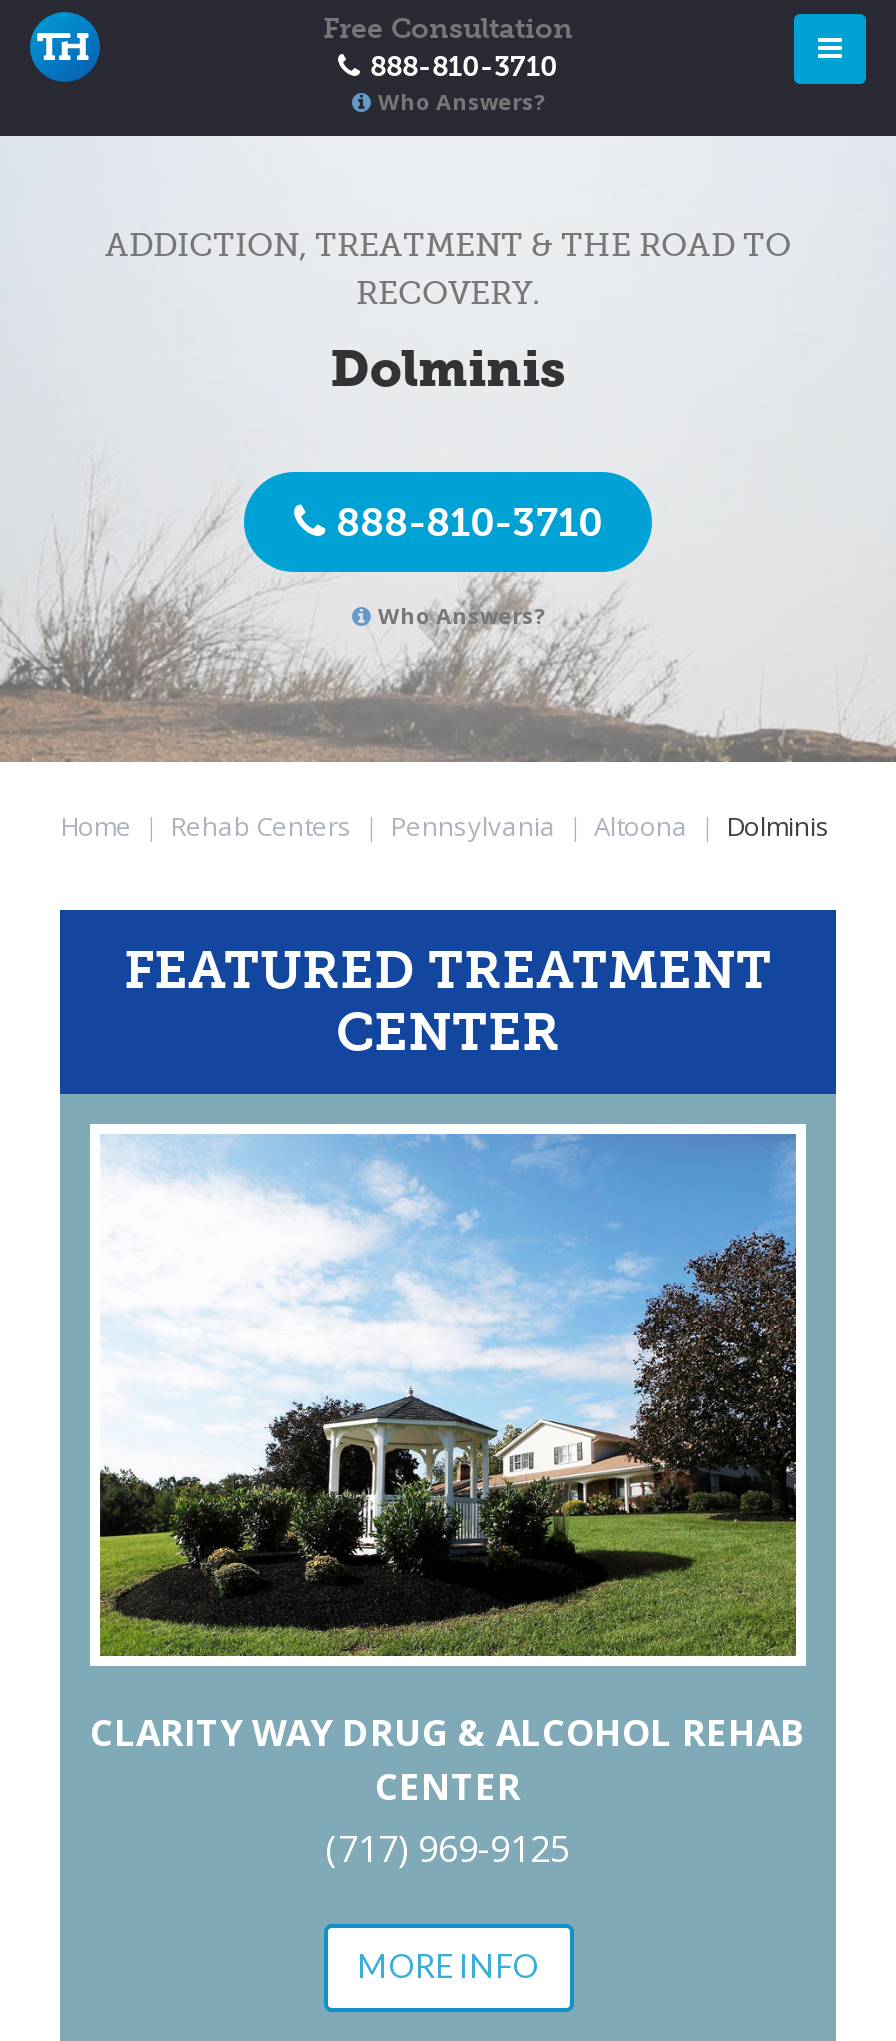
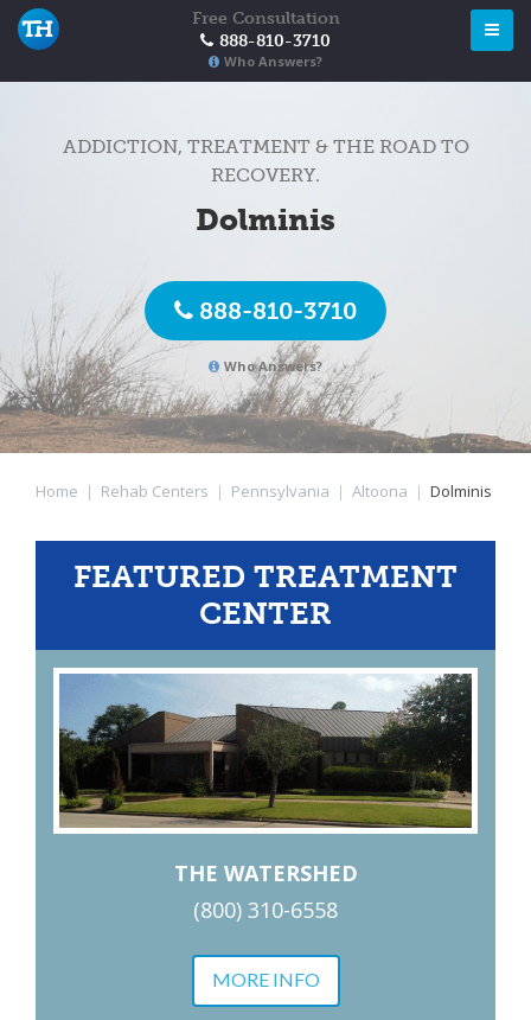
[88,1134,808,1872] [image] | CLARITY WAY DRUG & ALCOHOL REHAB | CENTER | (717) 969-9125 -> [58,672,473,924] [image] | THE WATERSHED | (800) 310-6558

